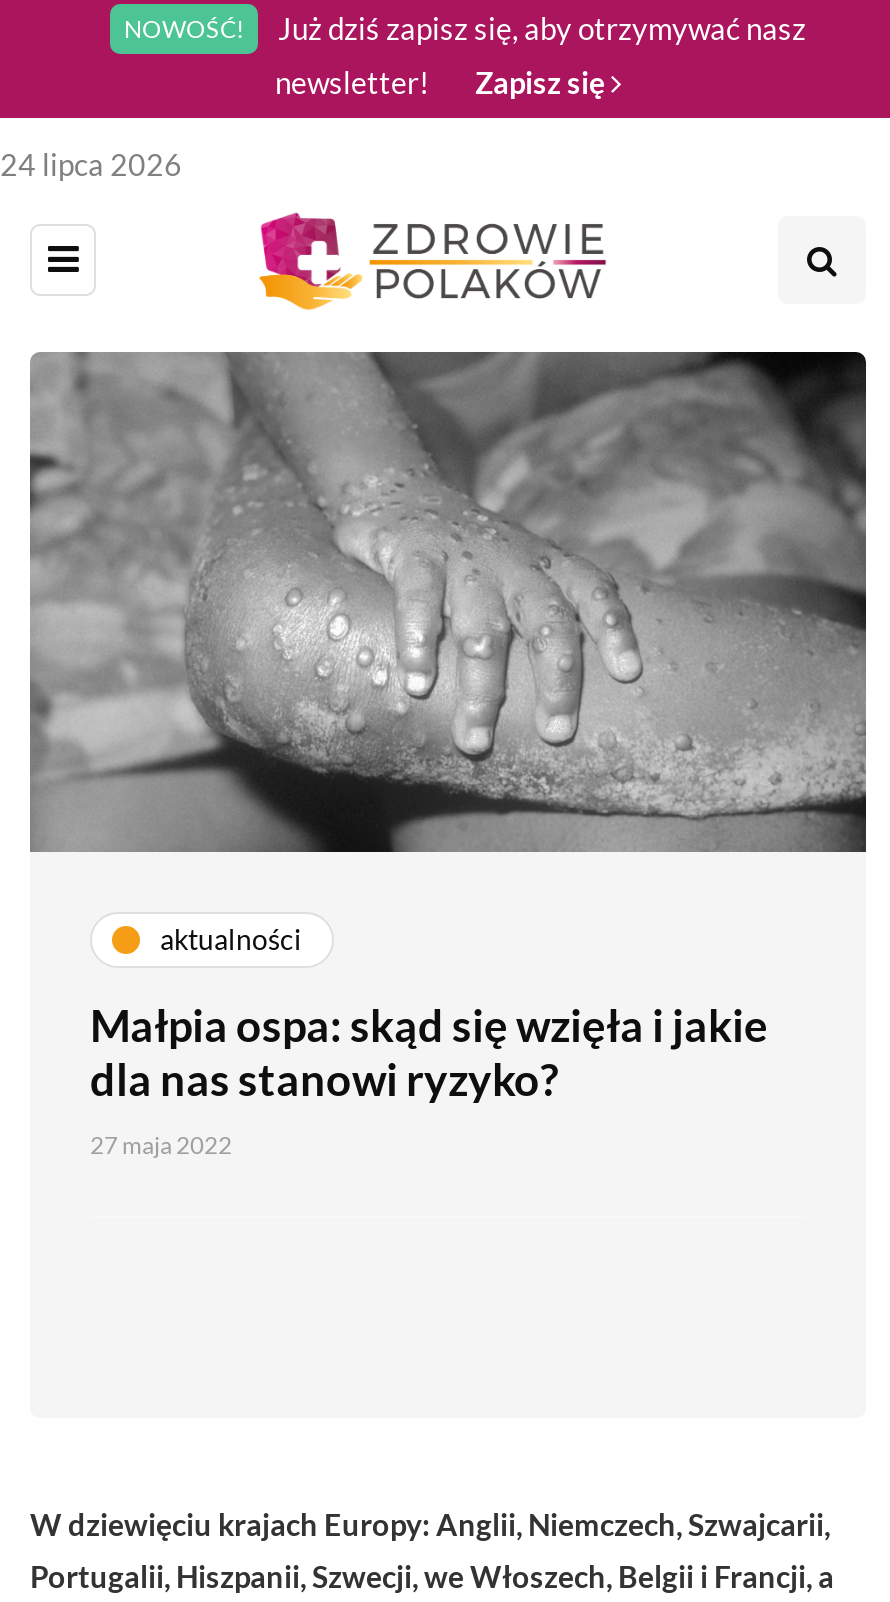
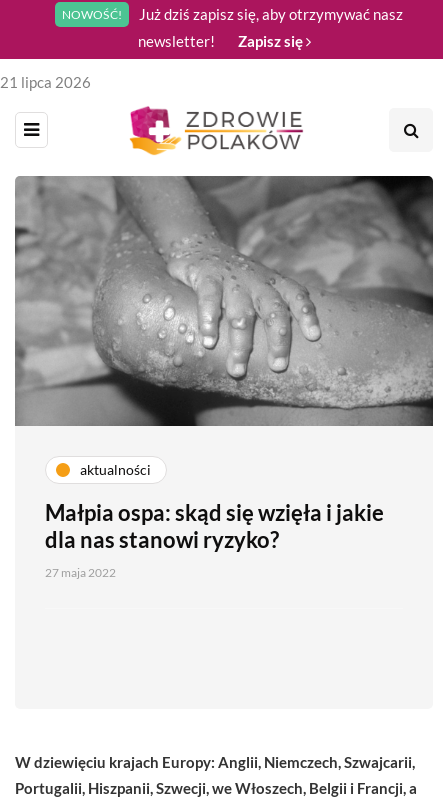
[0,146,182,182] 24 lipca 2026 -> [0,73,91,91] 21 lipca 2026

